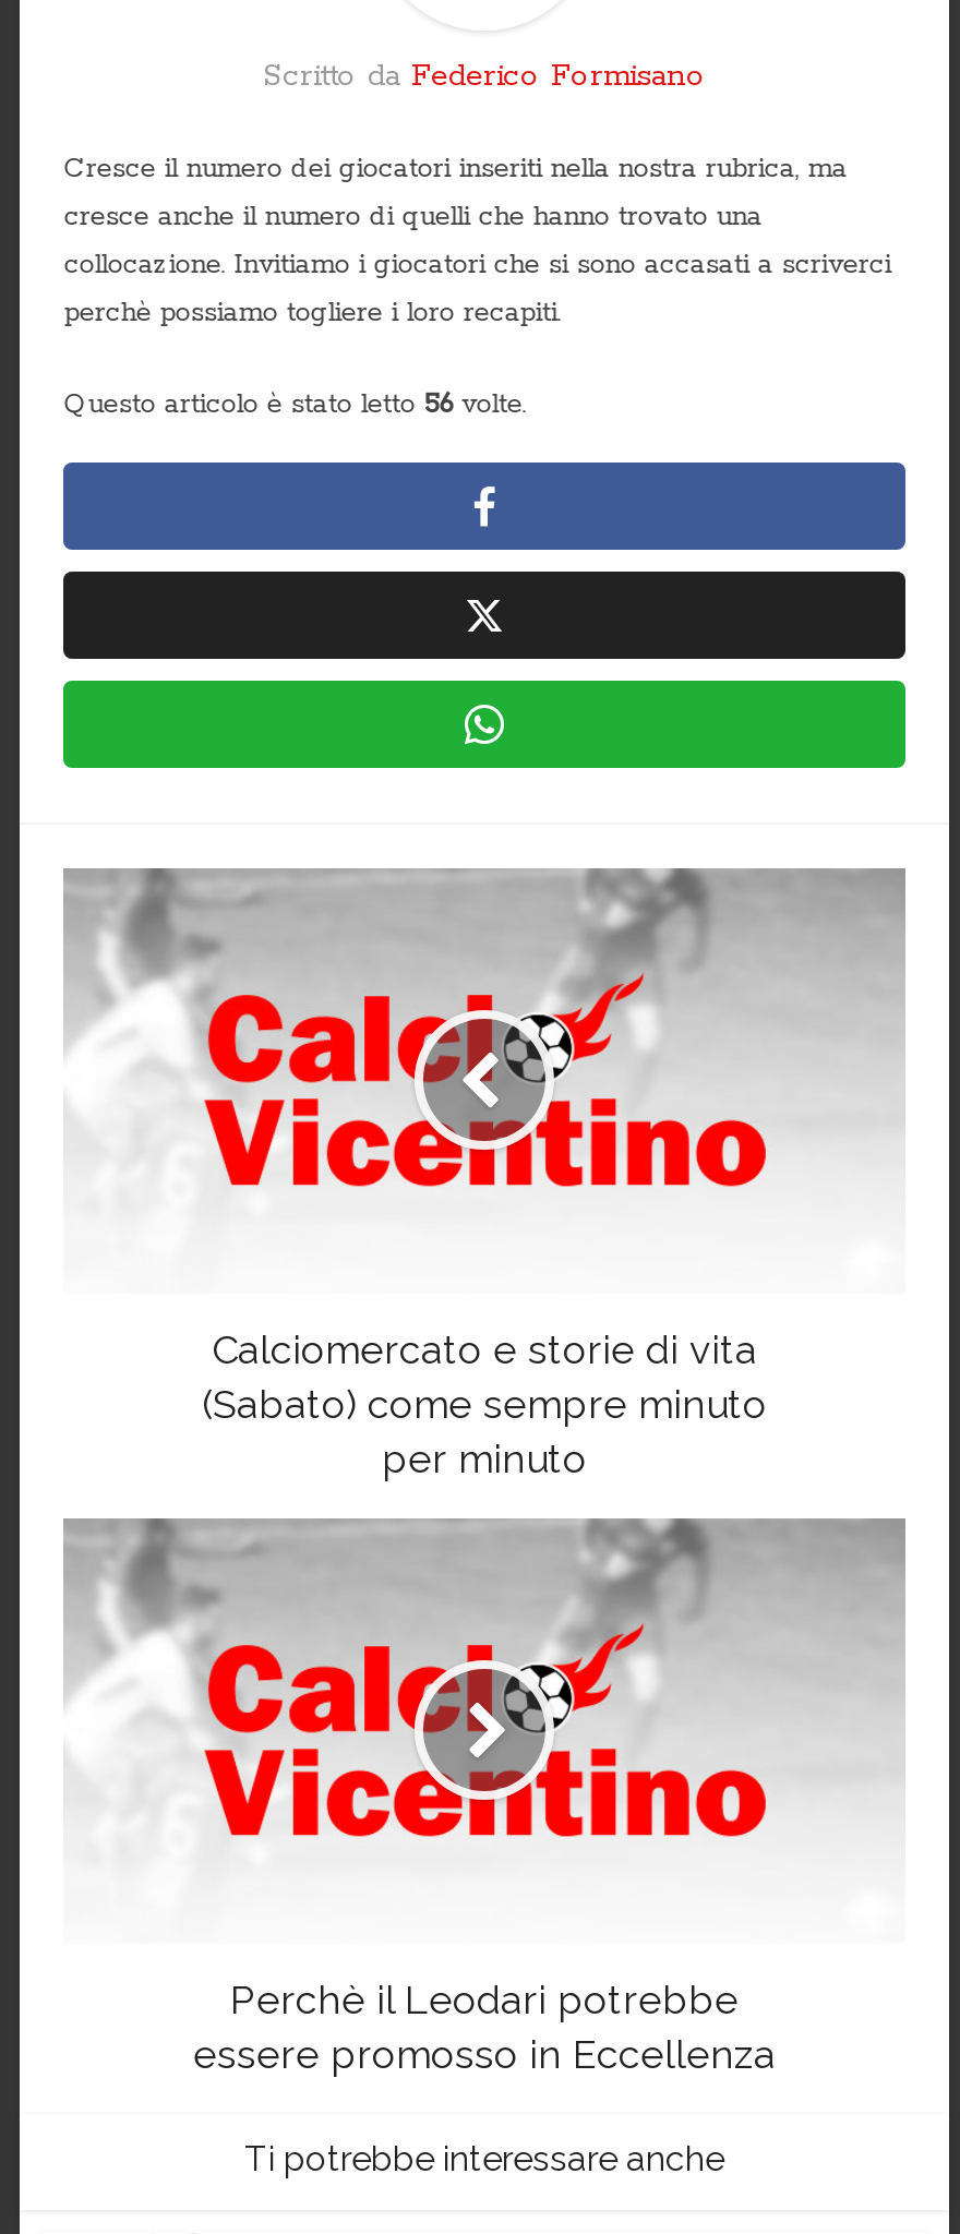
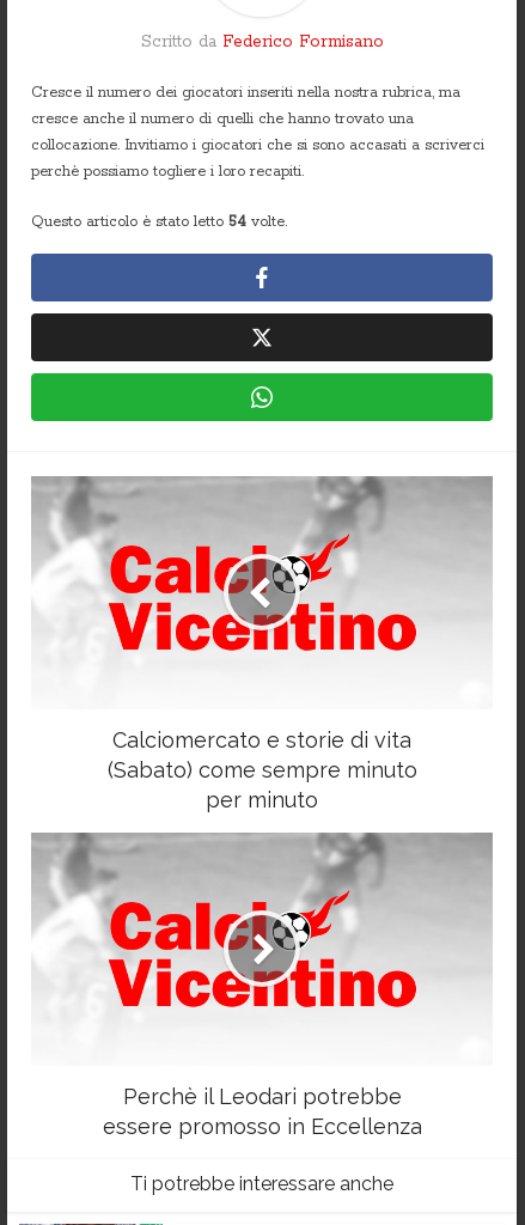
[64,387,526,420] Questo articolo è stato letto 56 volte. -> [31,212,287,230] Questo articolo è stato letto 54 volte.

